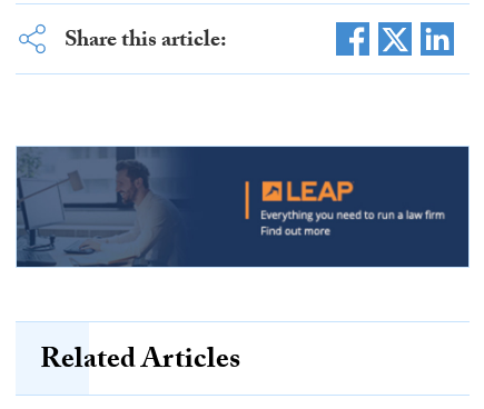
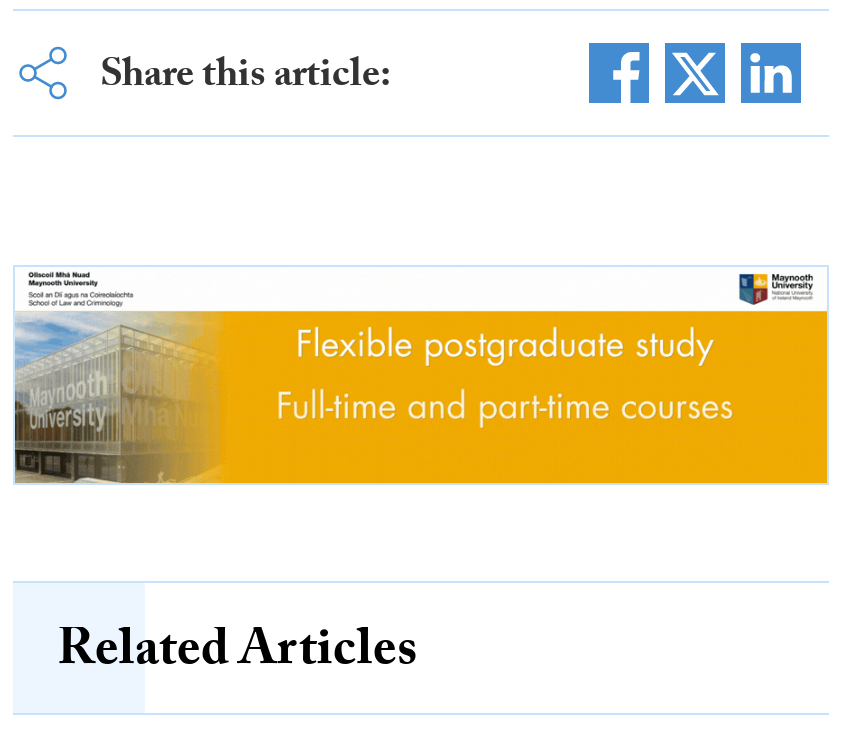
[16,146,470,268] [image] -> [13,267,829,485] [image]

